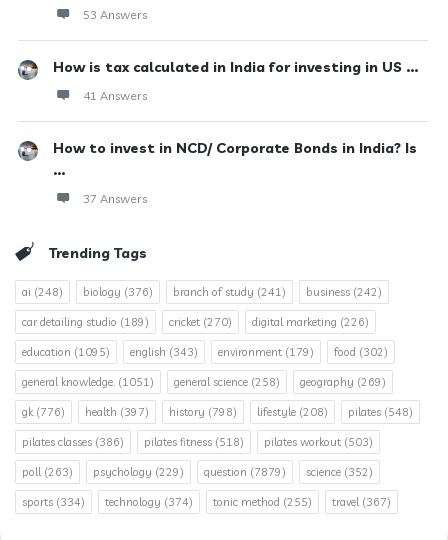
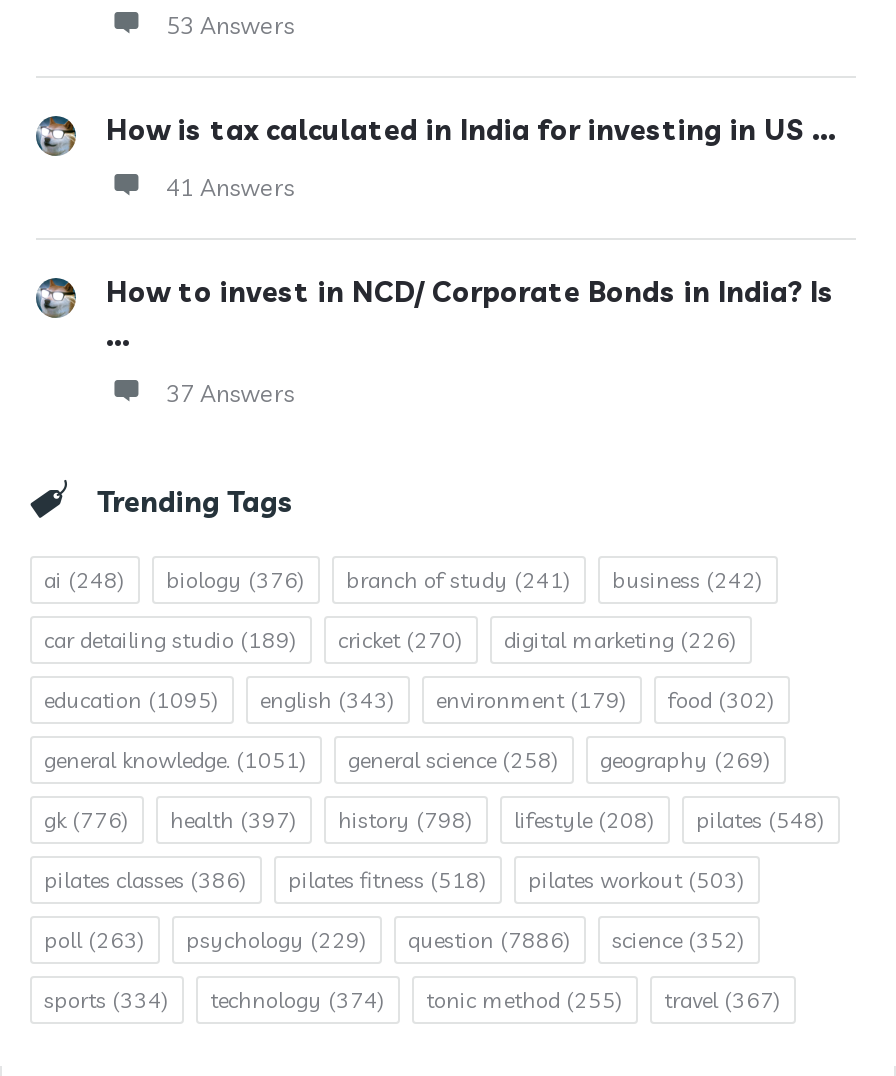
[22,465,373,479] poll (263) psychology (229) question (7879) science (352) -> [44,925,746,953] poll (263) psychology (229) question (7886) science (352)

